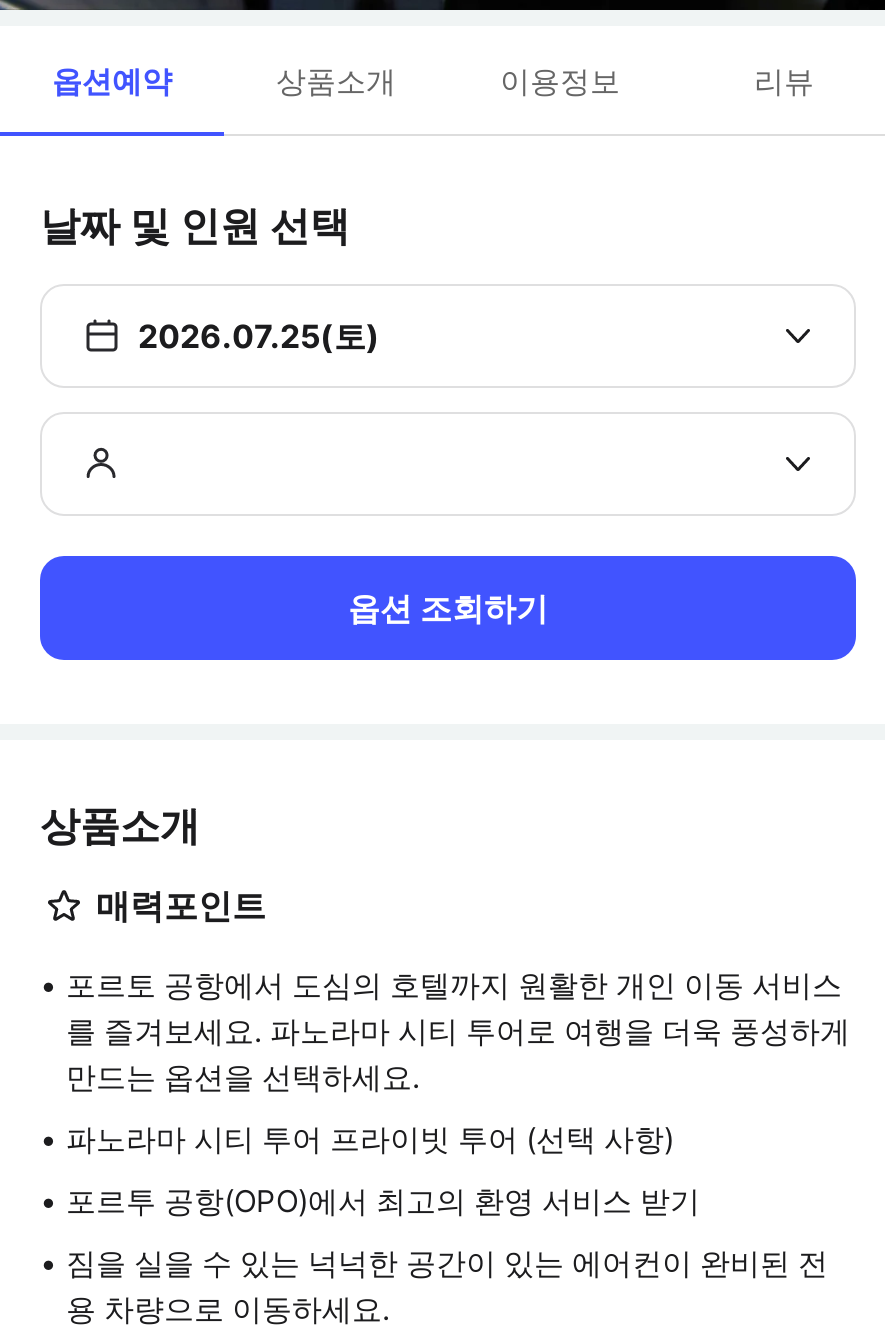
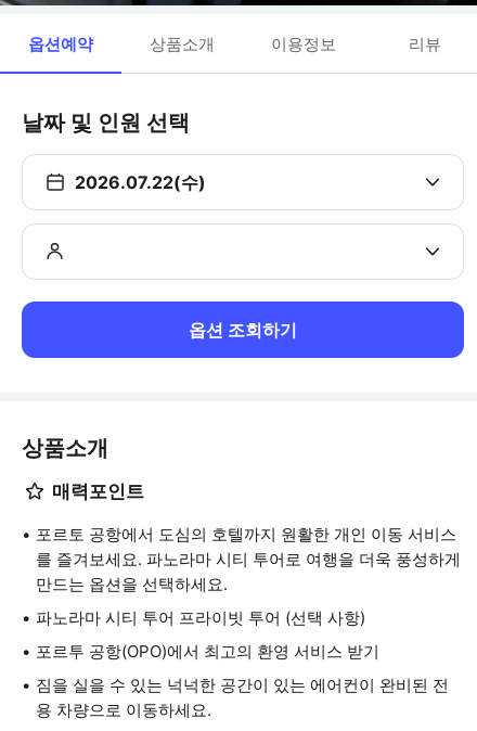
[138,316,380,356] 2026.07.25(토) -> [75,171,206,193] 2026.07.22(수)

